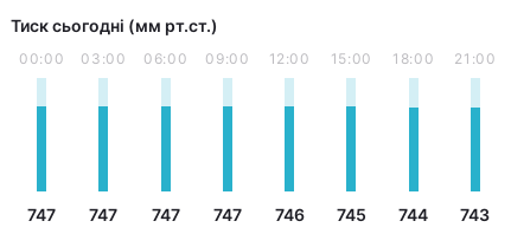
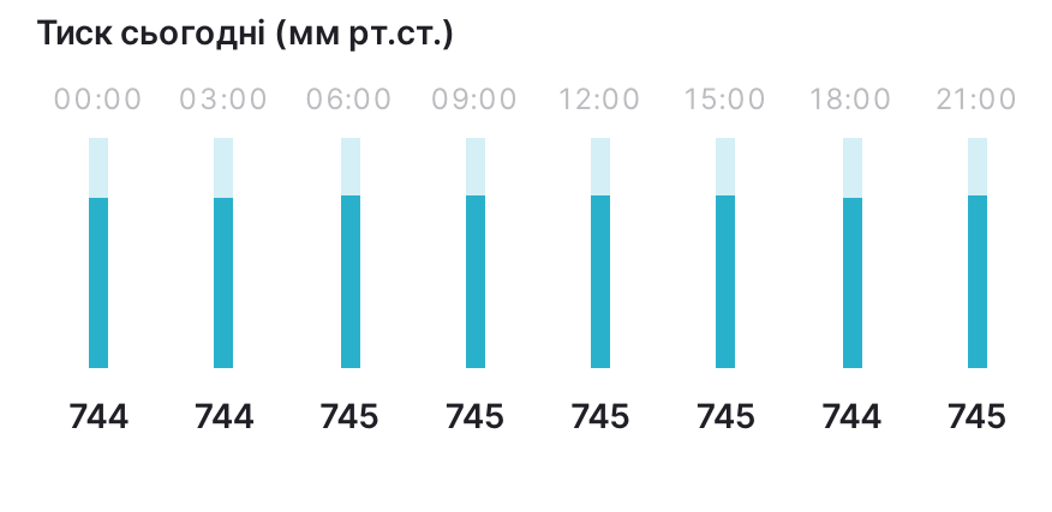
[27,204,56,225] 747 -> [69,394,129,435] 744
[89,204,118,225] 747 -> [194,394,254,435] 744
[151,204,180,225] 747 -> [320,394,380,435] 745
[213,204,242,225] 747 -> [445,394,505,435] 745
[275,204,304,225] 746 -> [571,394,631,435] 745
[460,204,490,225] 743 -> [947,394,1007,435] 745

